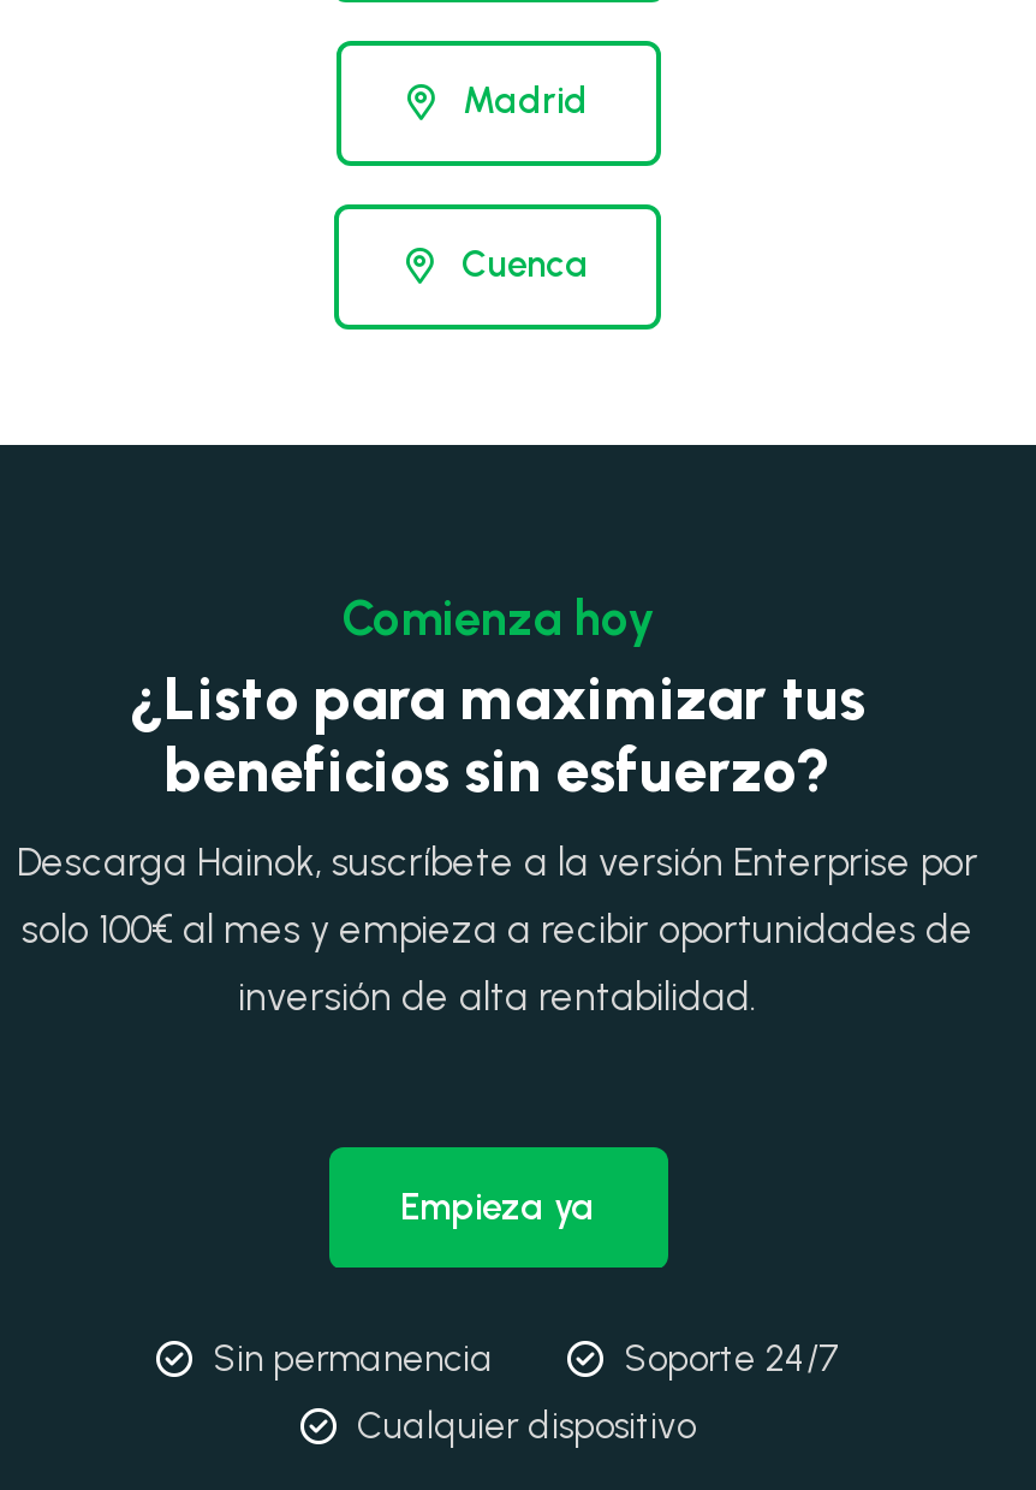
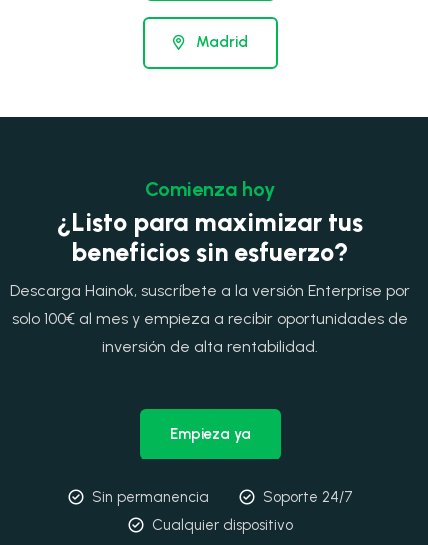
[452,243,589,286] Cuenca -> none

